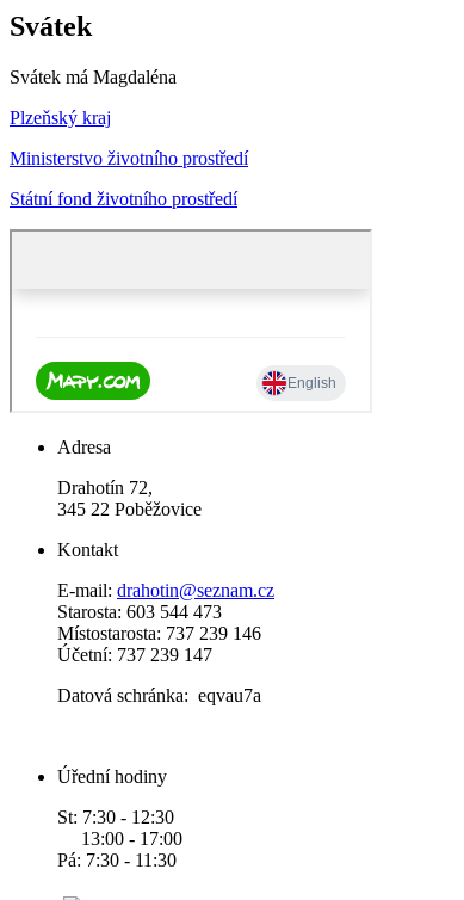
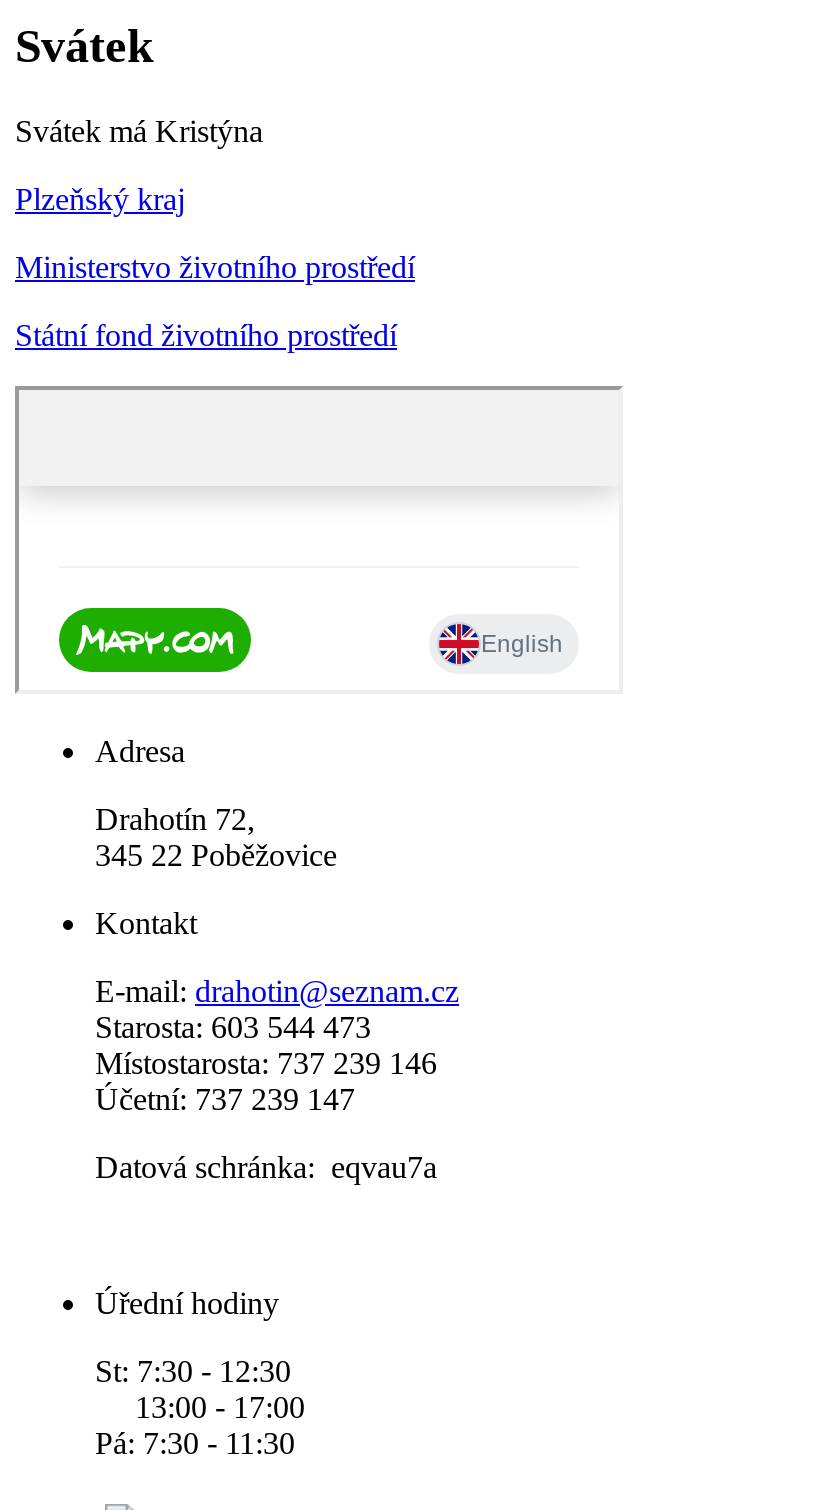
[10,67,177,87] Svátek má Magdaléna -> [15,114,263,148] Svátek má Kristýna

